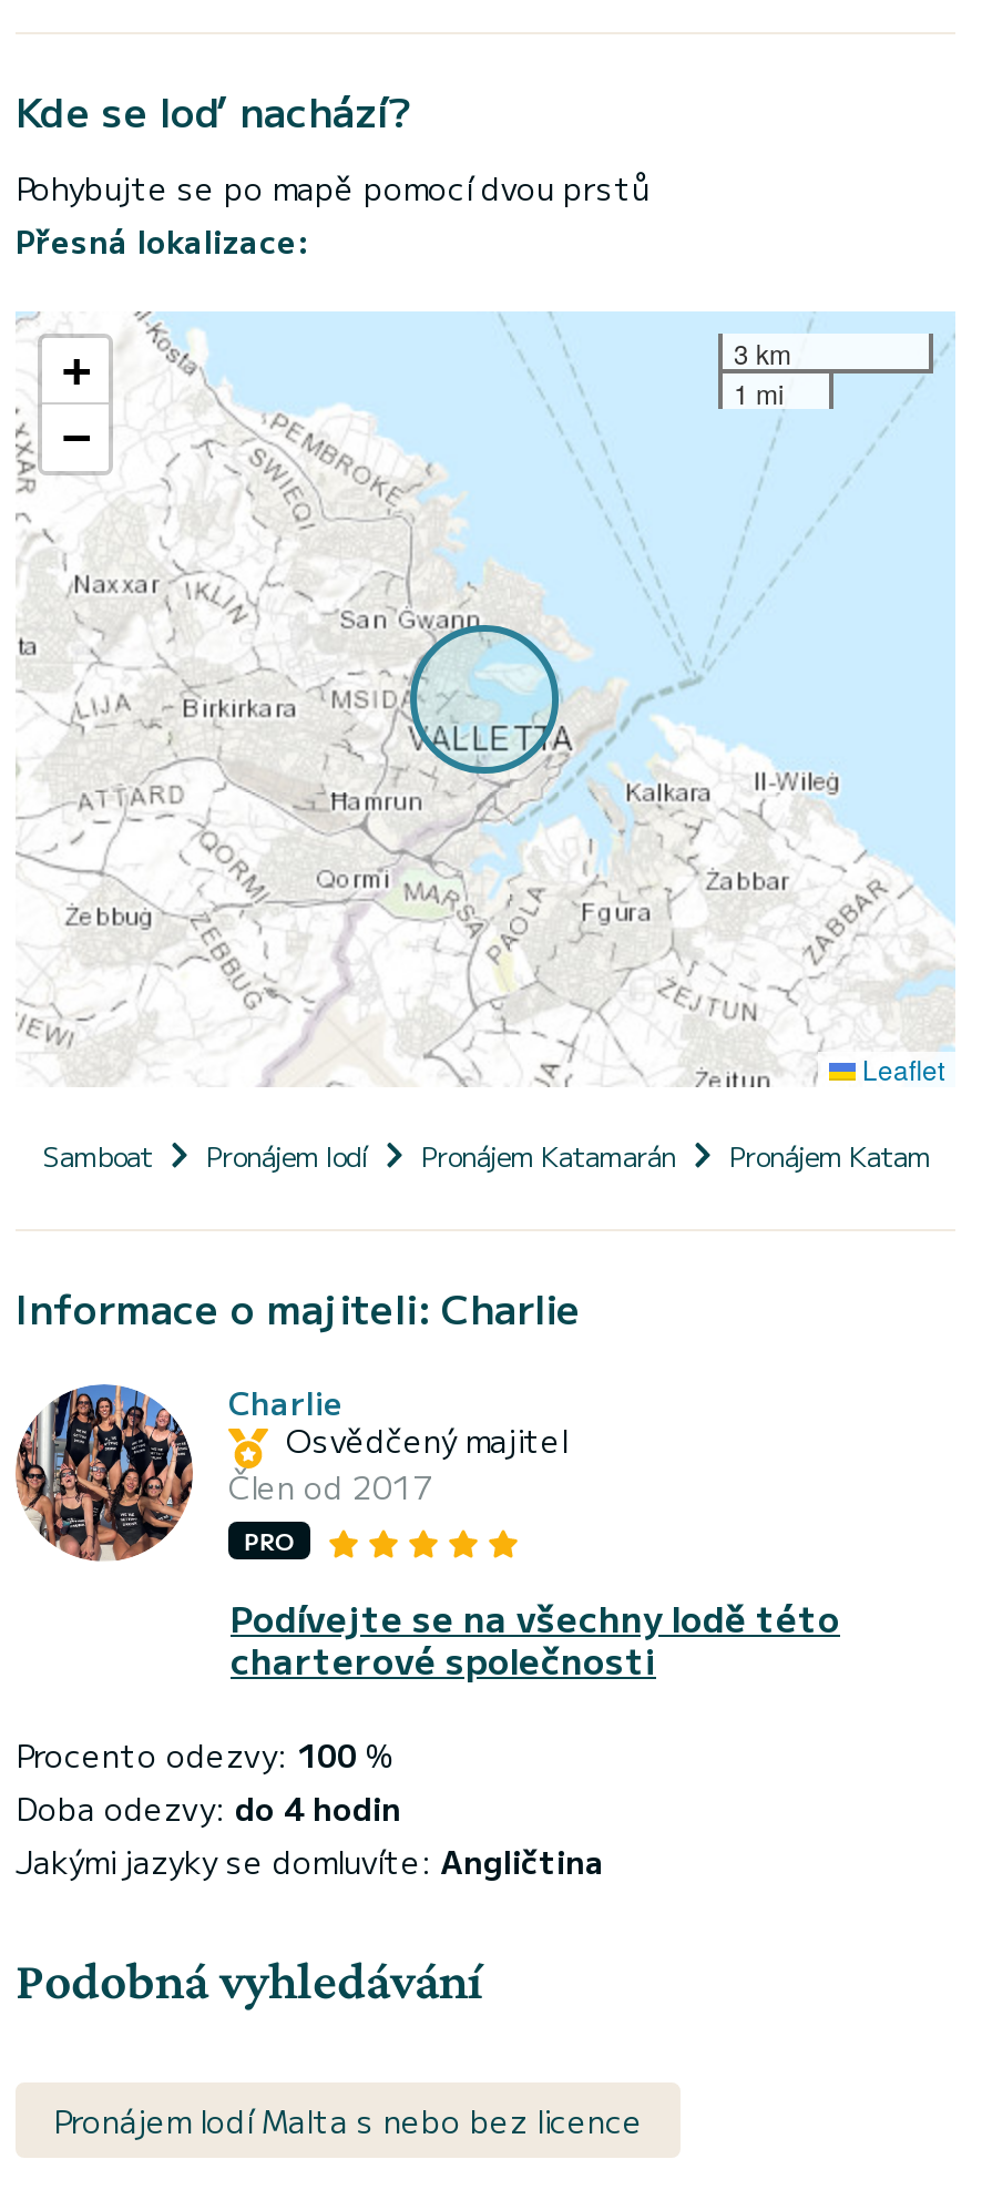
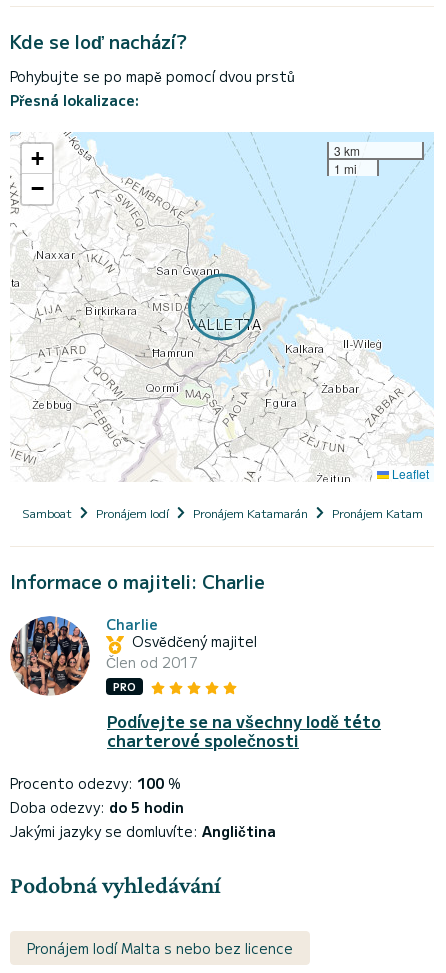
[16,1787,401,1831] Doba odezvy: do 4 hodin -> [10,797,184,817] Doba odezvy: do 5 hodin

